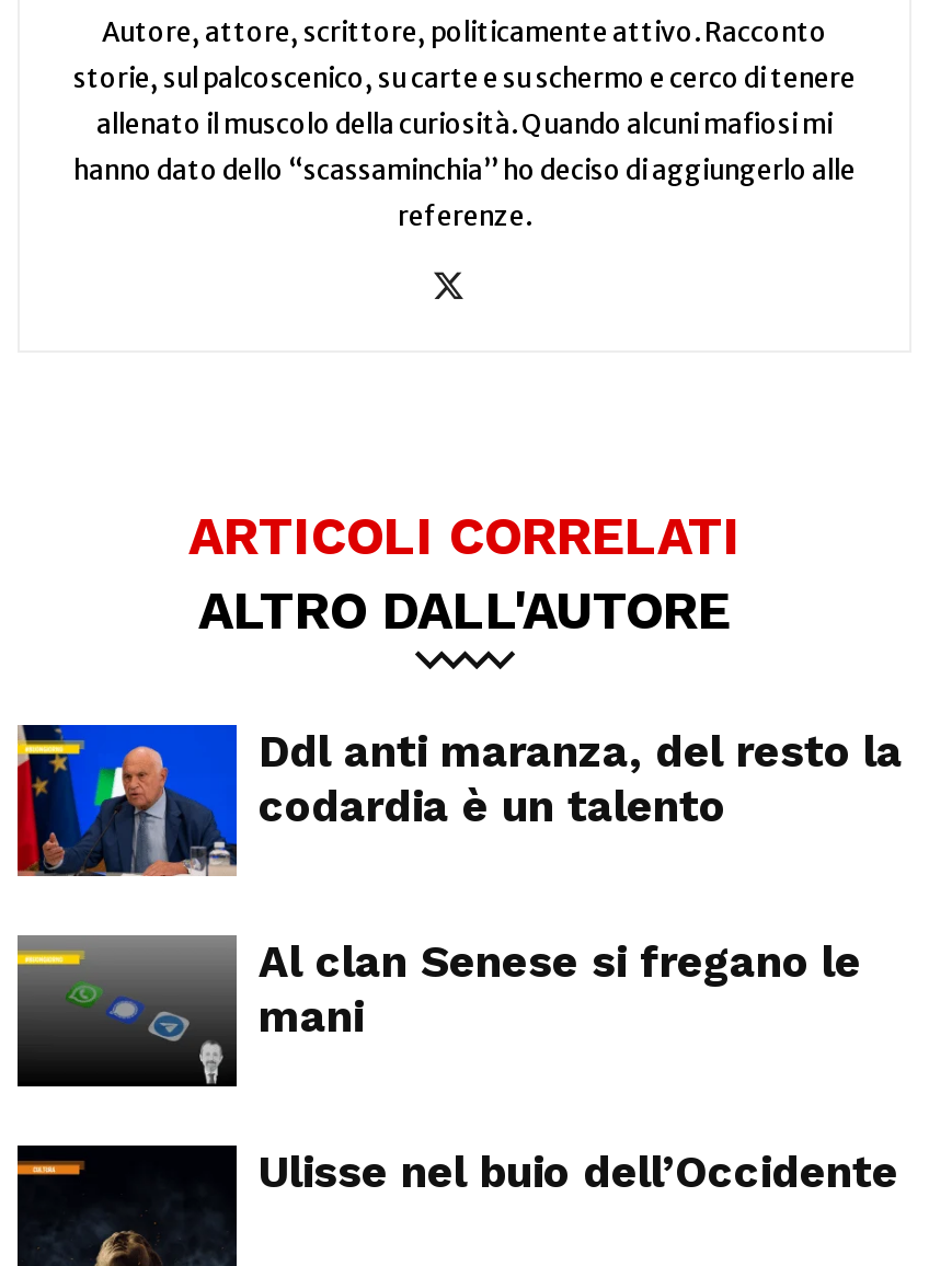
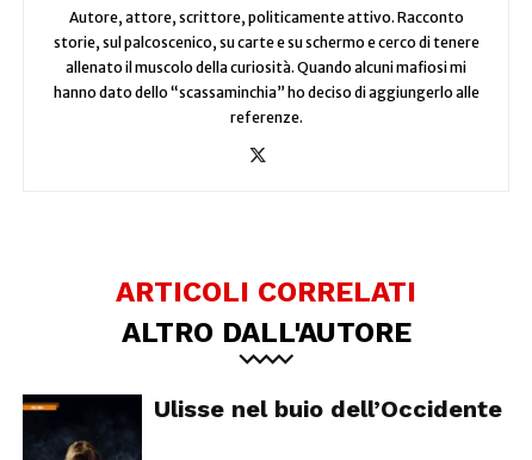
[15,723,903,1042] [image] | Ddl anti maranza, del resto la | codardia è un talento | Al clan Senese si fregano le | mani -> none
[15,933,237,1089] [image] -> none

